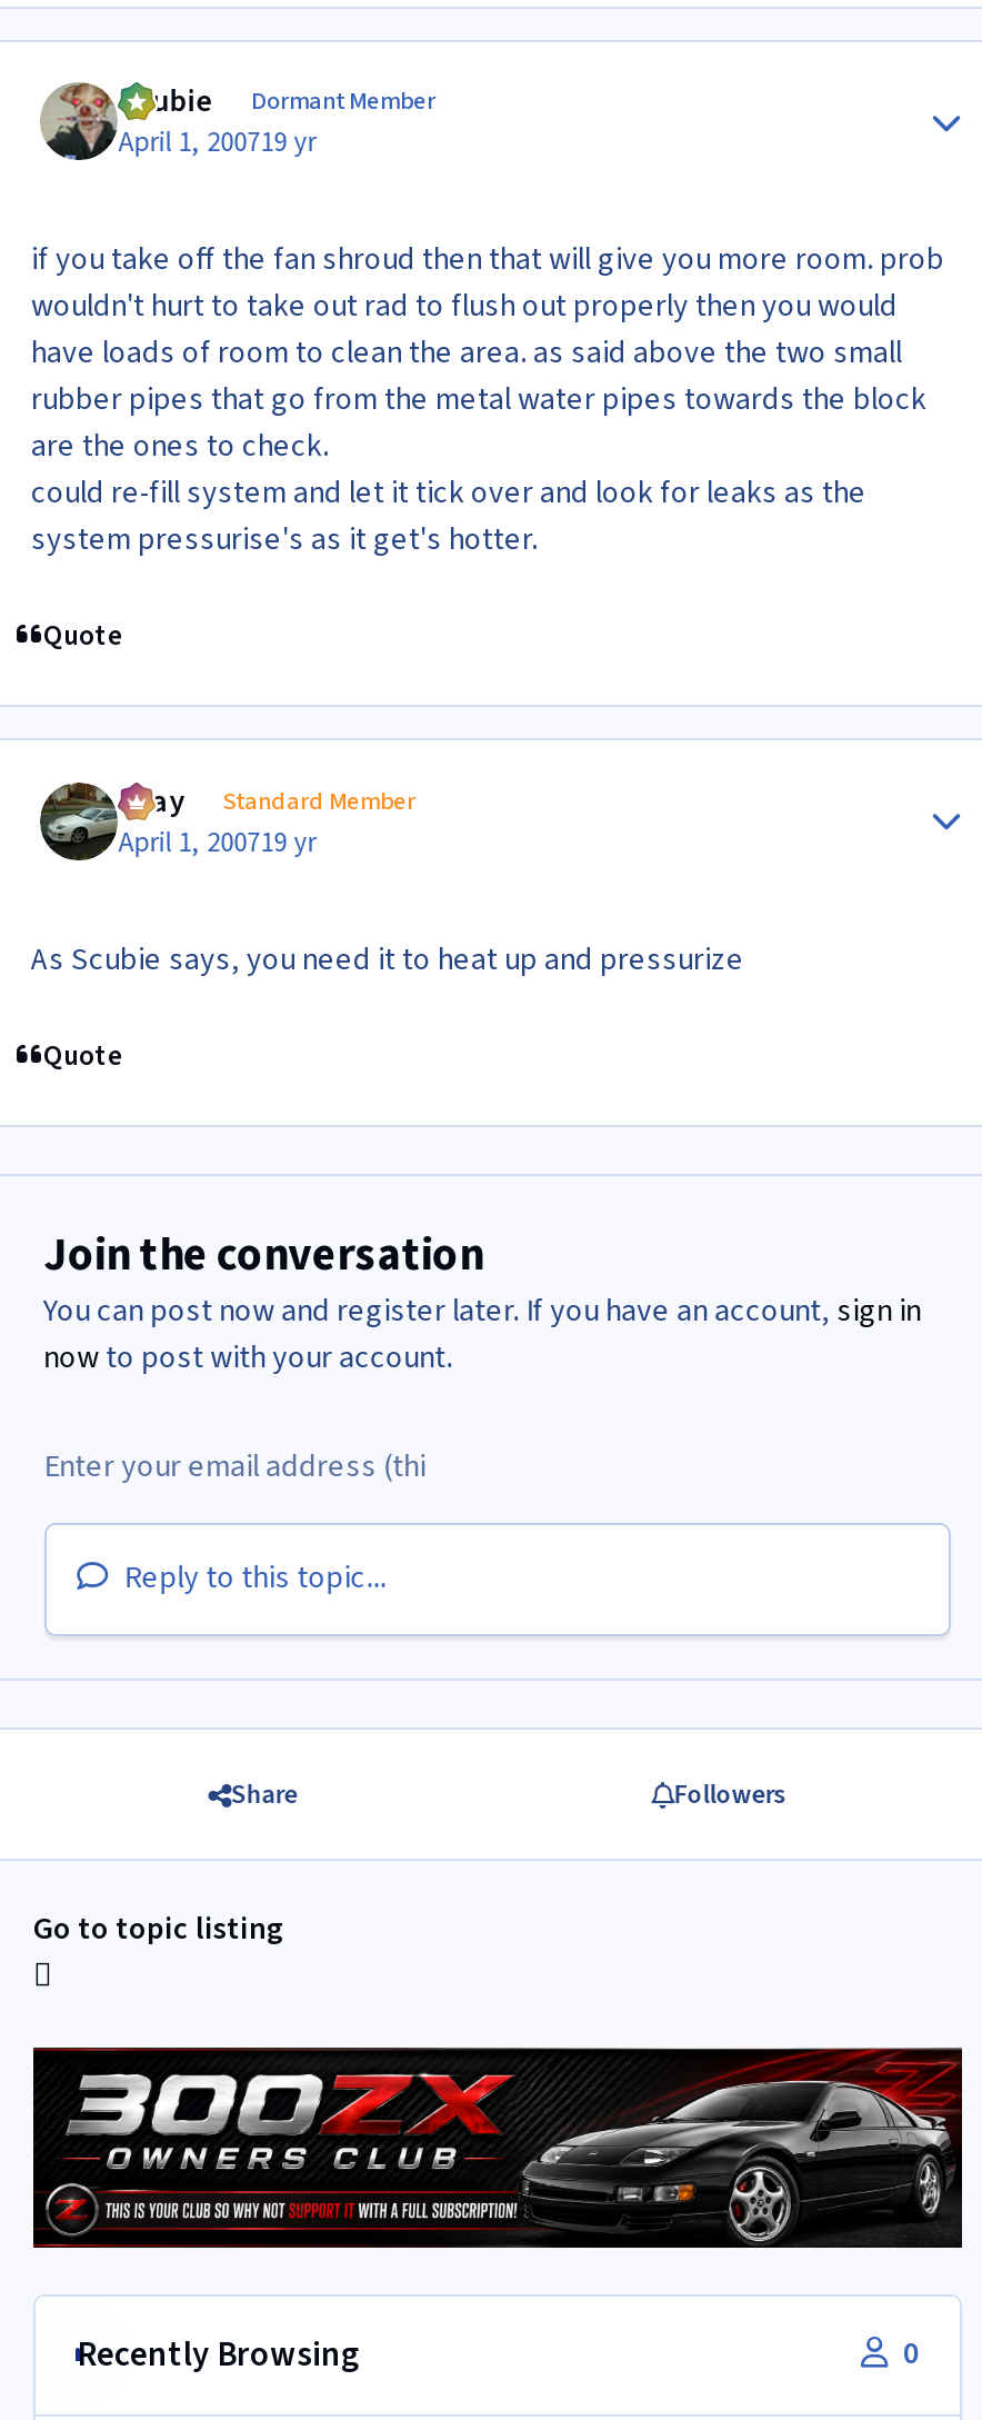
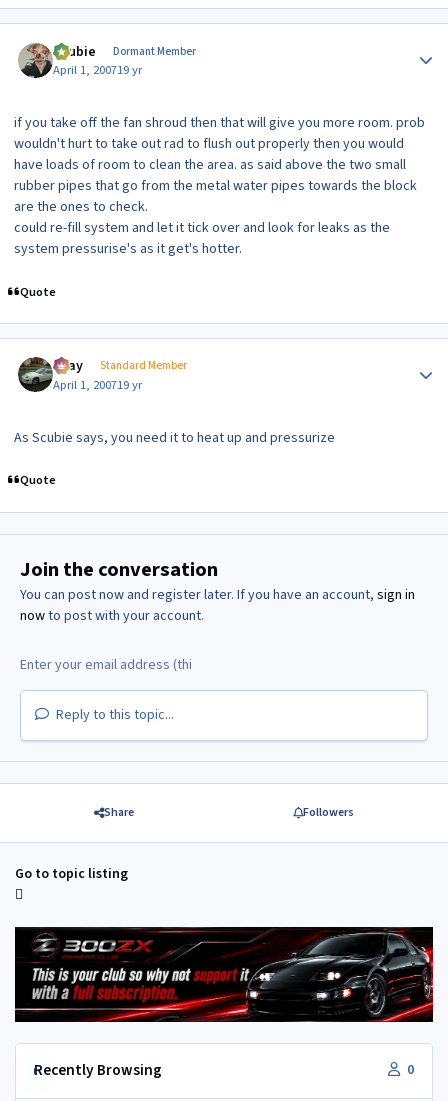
[36,2046,964,2251] [image] -> [15,926,434,1023] [image]

